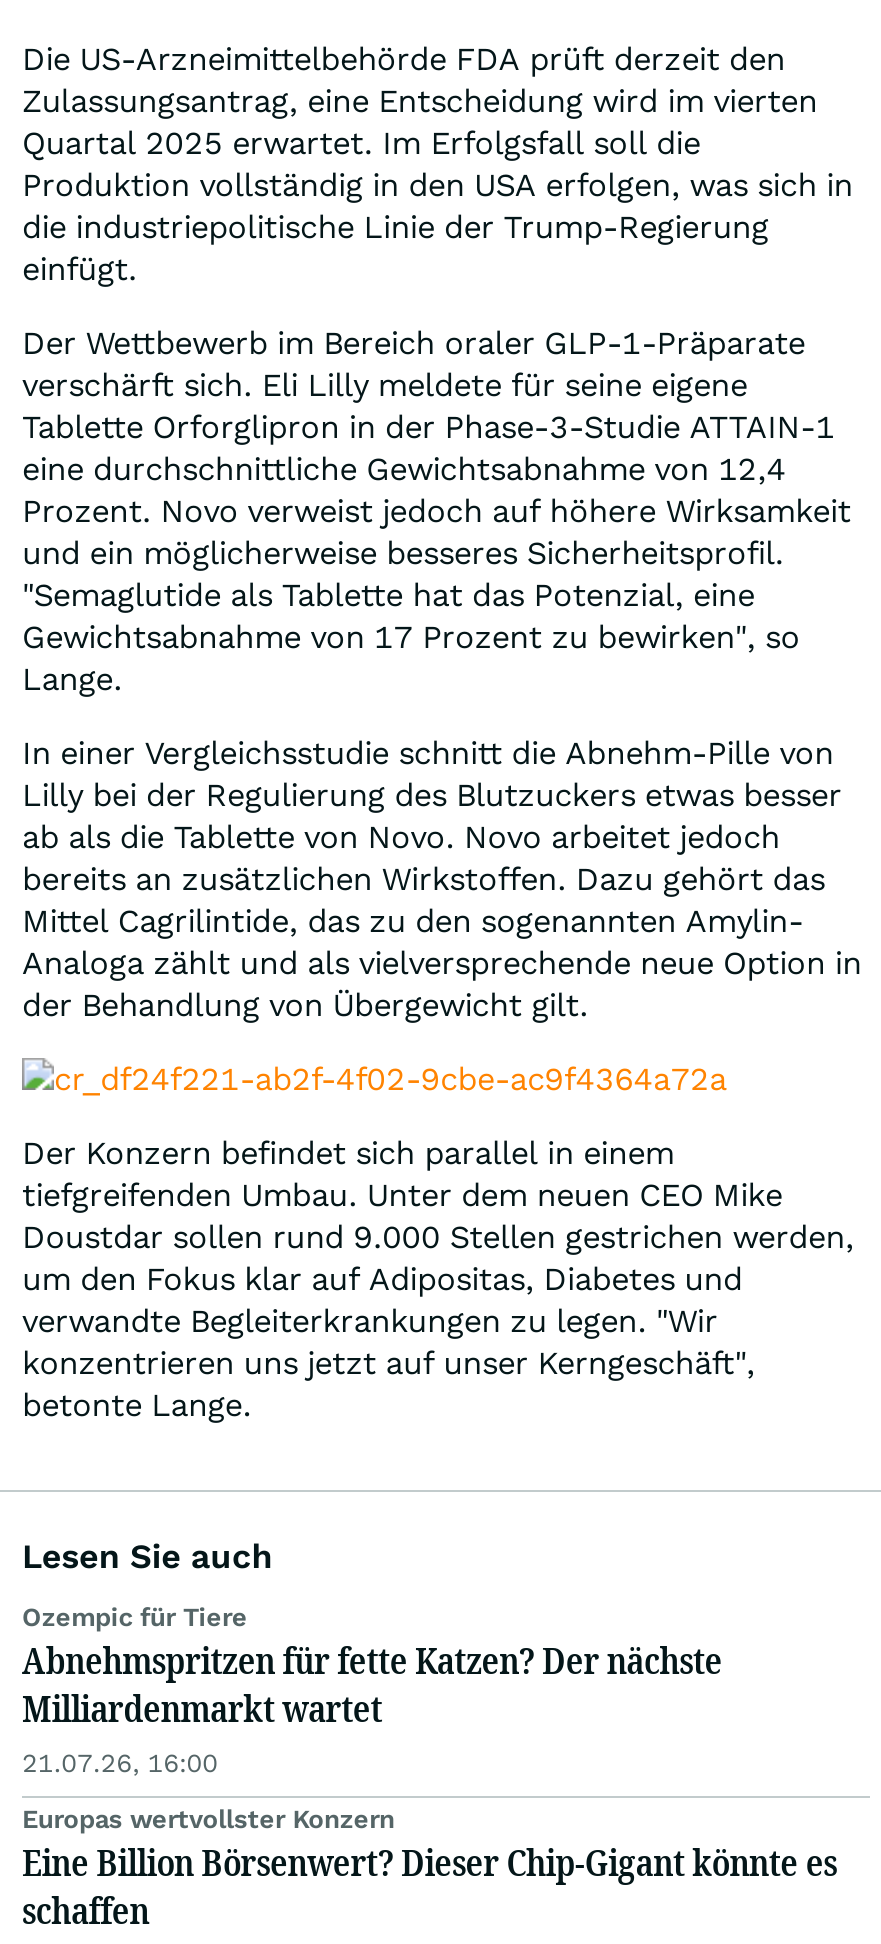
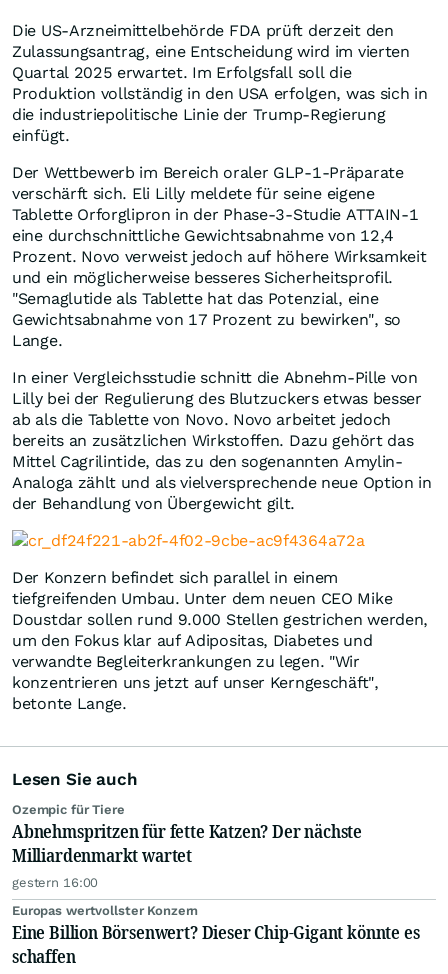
[22,1749,218,1779] 21.07.26, 16:00 -> [12,875,98,890] gestern 16:00

